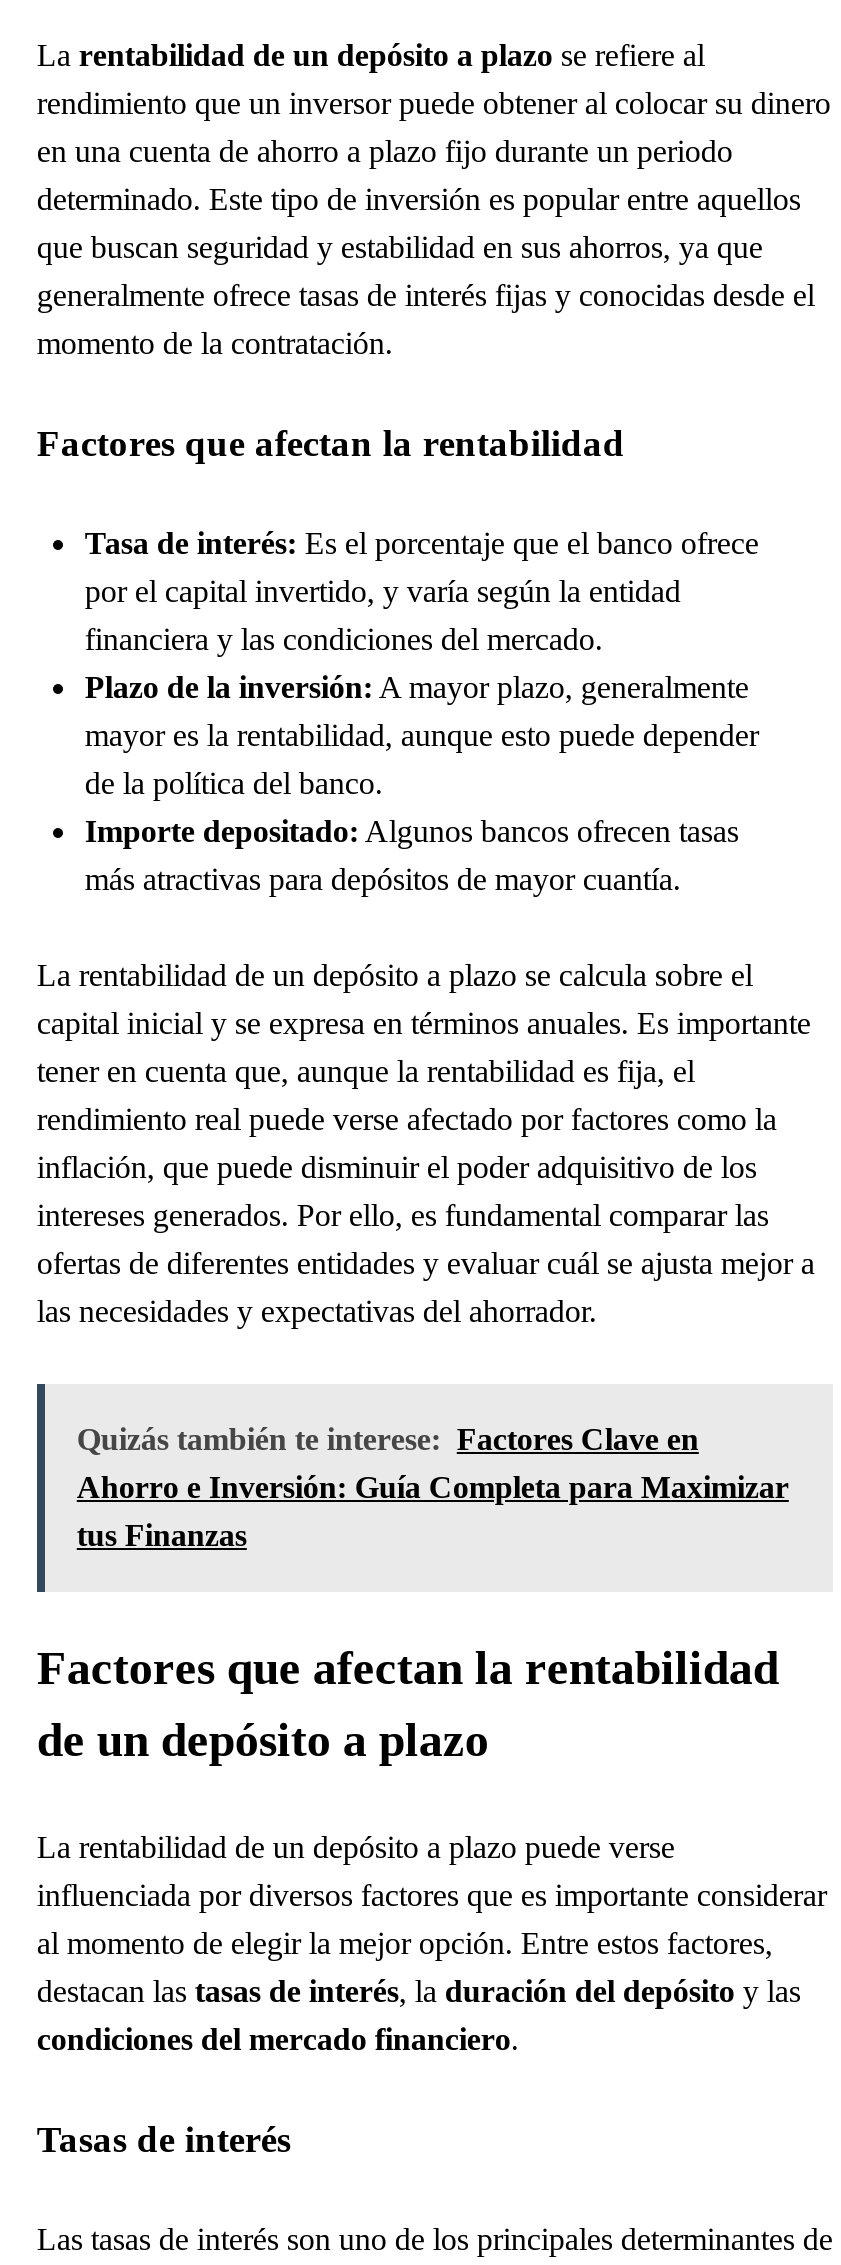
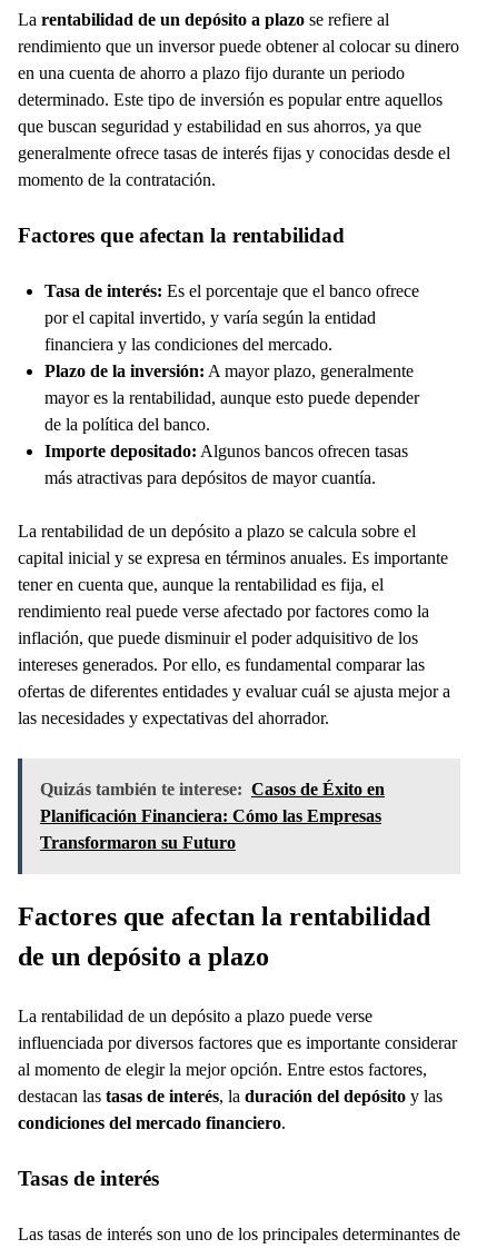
[77,1422,789,1552] Quizás también te interese: Factores Clave en | Ahorro e Inversión: Guía Completa para Maximizar | tus Finanzas -> [40,780,385,852] Quizás también te interese: Casos de Éxito en | Planificación Financiera: Cómo las Empresas | Transformaron su Futuro

